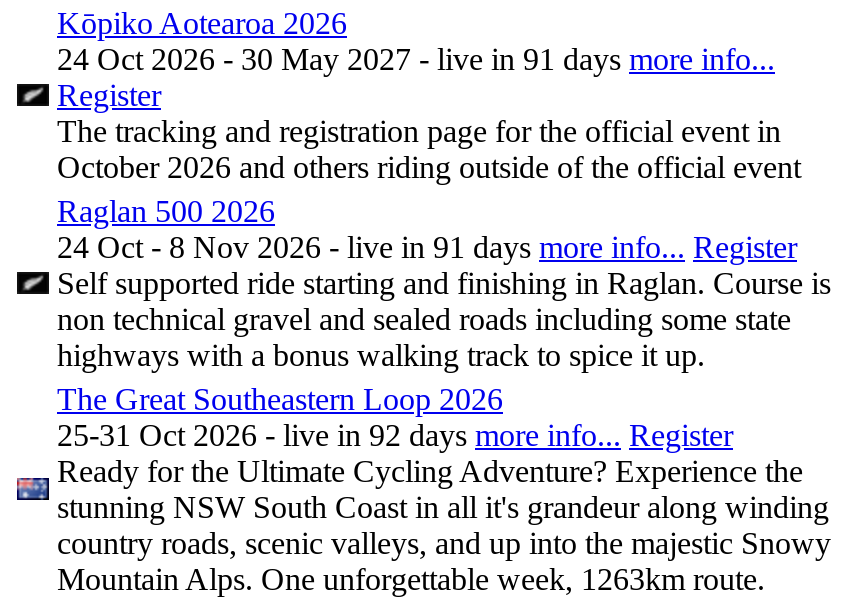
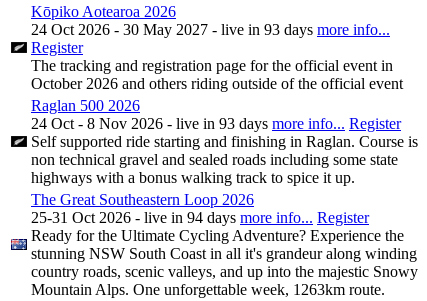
[57,43,775,77] 24 Oct 2026 - 30 May 2027 - live in 91 days more info... -> [31,21,390,38] 24 Oct 2026 - 30 May 2027 - live in 93 days more info...
[57,231,797,265] 24 Oct ‑ 8 Nov 2026 - live in 91 days more info... Register -> [31,115,401,132] 24 Oct ‑ 8 Nov 2026 - live in 93 days more info... Register
[57,419,733,453] 25‑31 Oct 2026 - live in 92 days more info... Register -> [31,209,369,226] 25‑31 Oct 2026 - live in 94 days more info... Register

